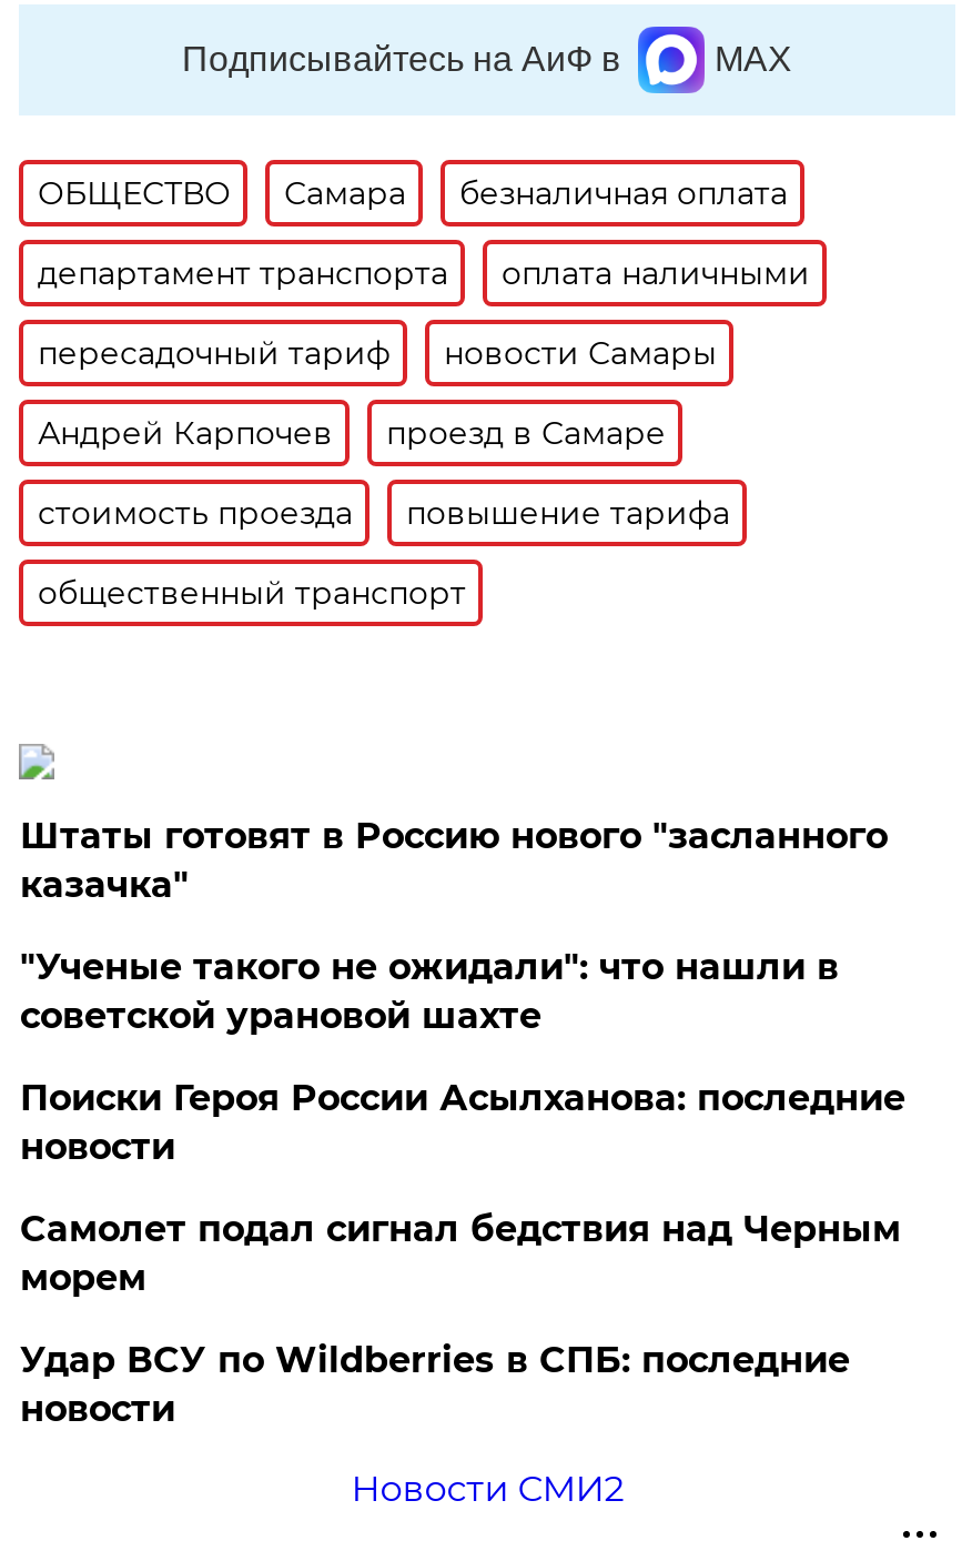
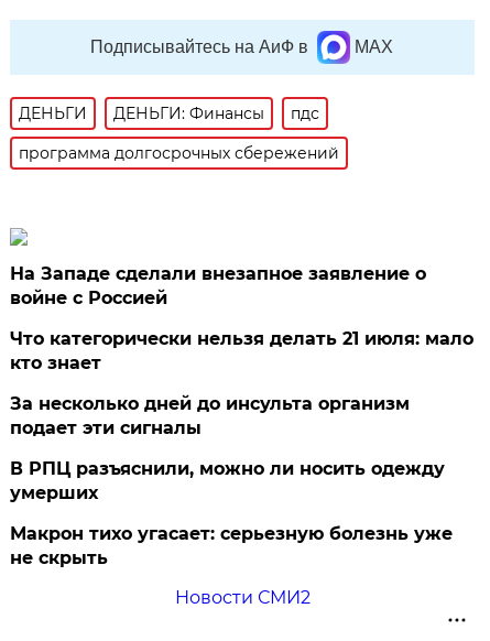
[38,173,810,613] ОБЩЕСТВО | Самара | безналичная оплата | департамент транспорта | оплата наличными | пересадочный тариф | новости Самары | Андрей Карпочев | проезд в Самаре | стоимость проезда | повышение тарифа | общественный транспорт -> [19,104,340,163] ДЕНЬГИ | ДЕНЬГИ: Финансы | пдс | программа долгосрочных сбережений
[20,815,905,1430] Штаты готовят в Россию нового "засланного | казачка" | "Ученые такого не ожидали": что нашли в | советской урановой шахте | Поиски Героя России Асылханова: последние | новости | Самолет подал сигнал бедствия над Черным | морем | Удар ВСУ по Wildberries в СПБ: последние | новости -> [10,263,474,568] На Западе сделали внезапное заявление о | войне с Россией | Что категорически нельзя делать 21 июля: мало | кто знает | За несколько дней до инсульта организм | подает эти сигналы | В РПЦ разъяснили, можно ли носить одежду | умерших | Макрон тихо угасает: серьезную болезнь уже | не скрыть

